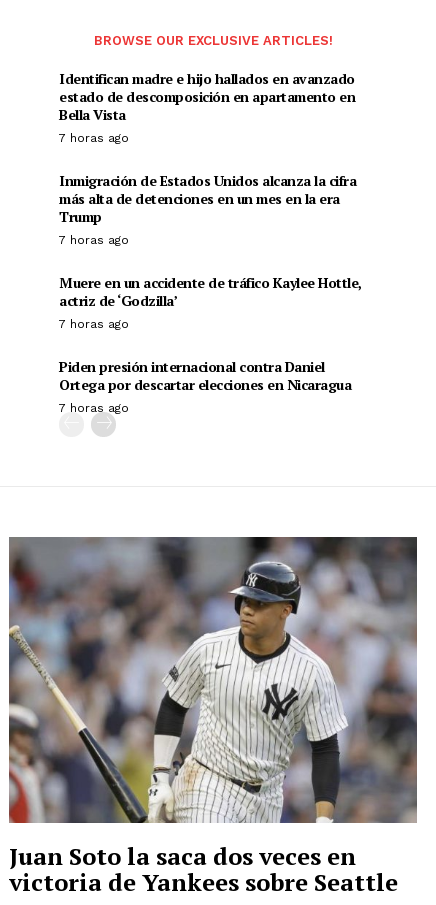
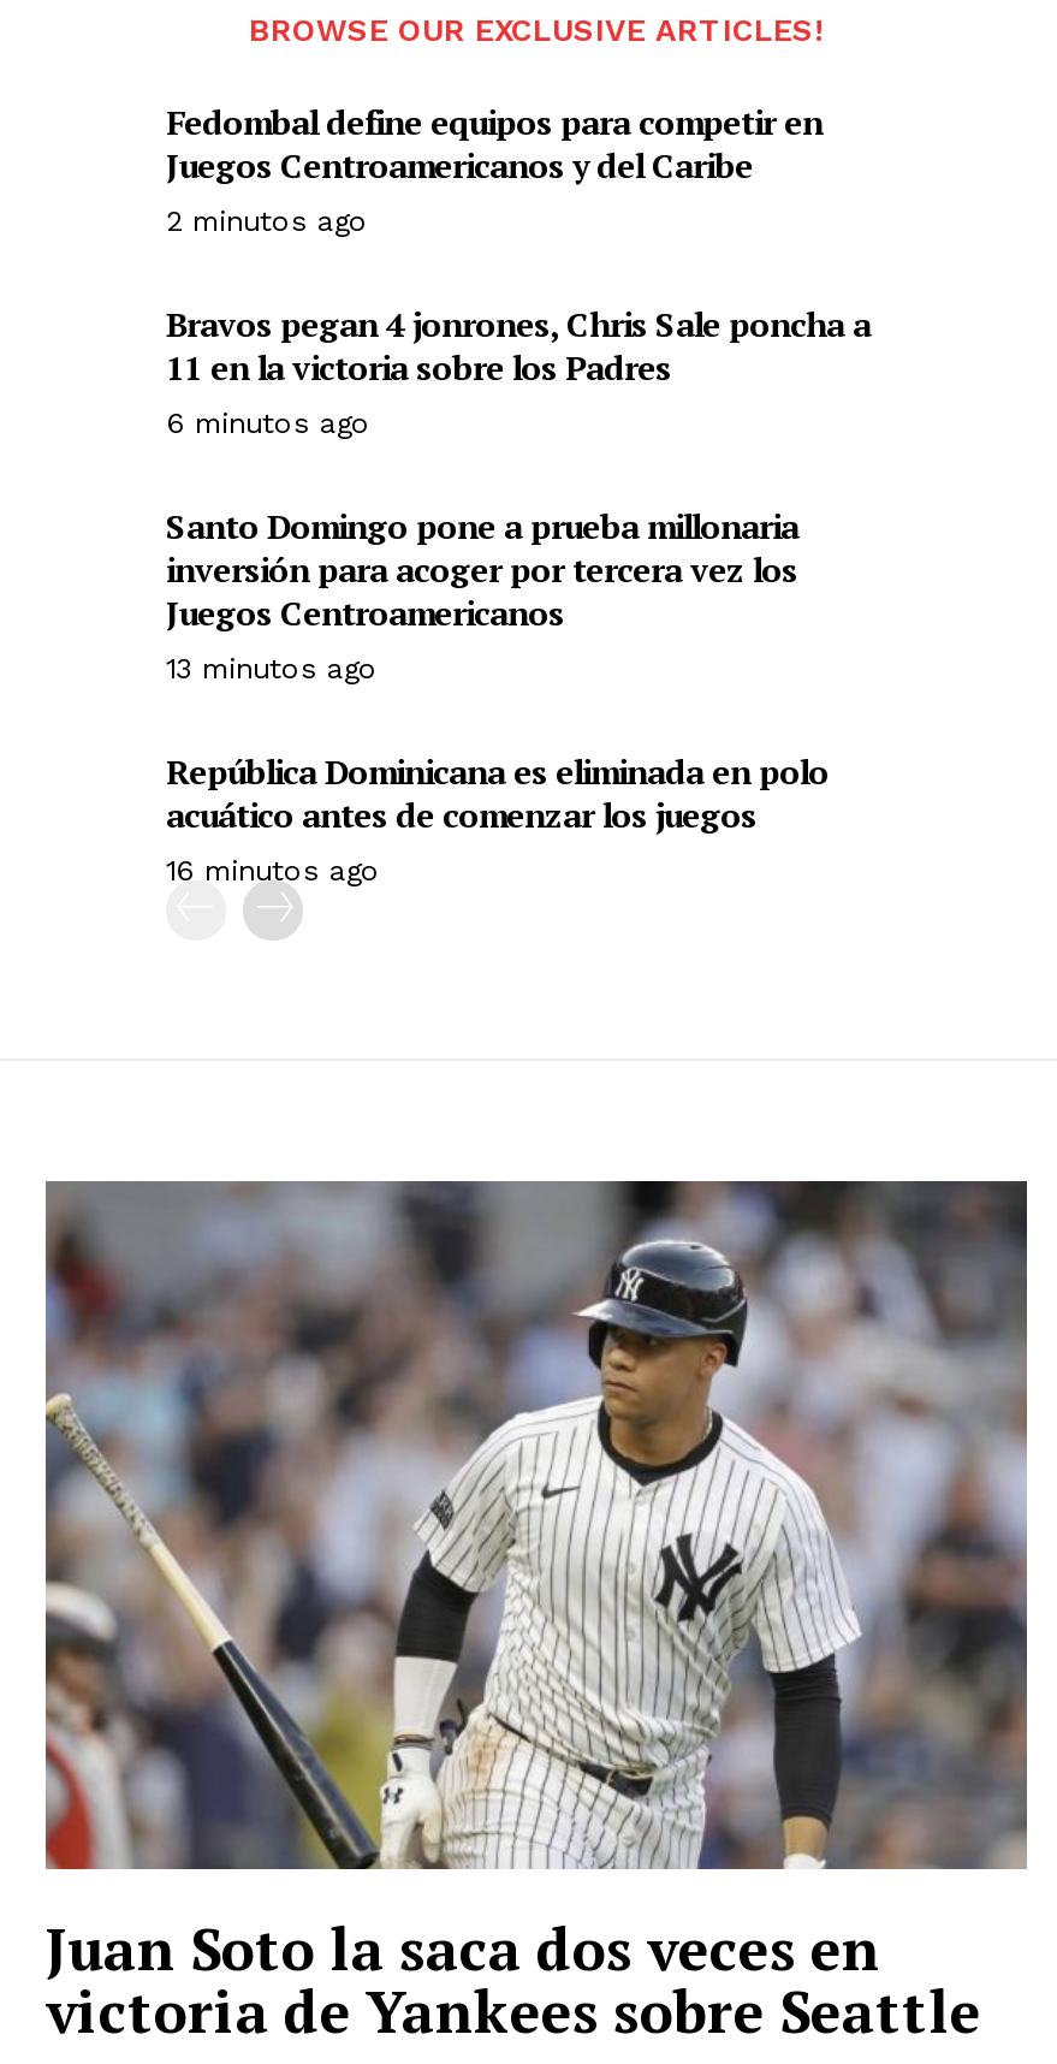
[59,69,355,145] Identifican madre e hijo hallados en avanzado | estado de descomposición en apartamento en | Bella Vista | 7 horas ago -> [166,99,823,238] Fedombal define equipos para competir en | Juegos Centroamericanos y del Caribe | 2 minutos ago
[59,171,356,247] Inmigración de Estados Unidos alcanza la cifra | más alta de detenciones en un mes en la era | Trump | 7 horas ago -> [166,301,871,440] Bravos pegan 4 jonrones, Chris Sale poncha a | 11 en la victoria sobre los Padres | 6 minutos ago
[59,273,361,331] Muere en un accidente de tráfico Kaylee Hottle, | actriz de ‘Godzilla’ | 7 horas ago -> [166,503,798,686] Santo Domingo pone a prueba millonaria | inversión para acoger por tercera vez los | Juegos Centroamericanos | 13 minutos ago
[59,357,351,415] Piden presión internacional contra Daniel | Ortega por descartar elecciones en Nicaragua | 7 horas ago -> [166,748,829,888] República Dominicana es eliminada en polo | acuático antes de comenzar los juegos | 16 minutos ago

